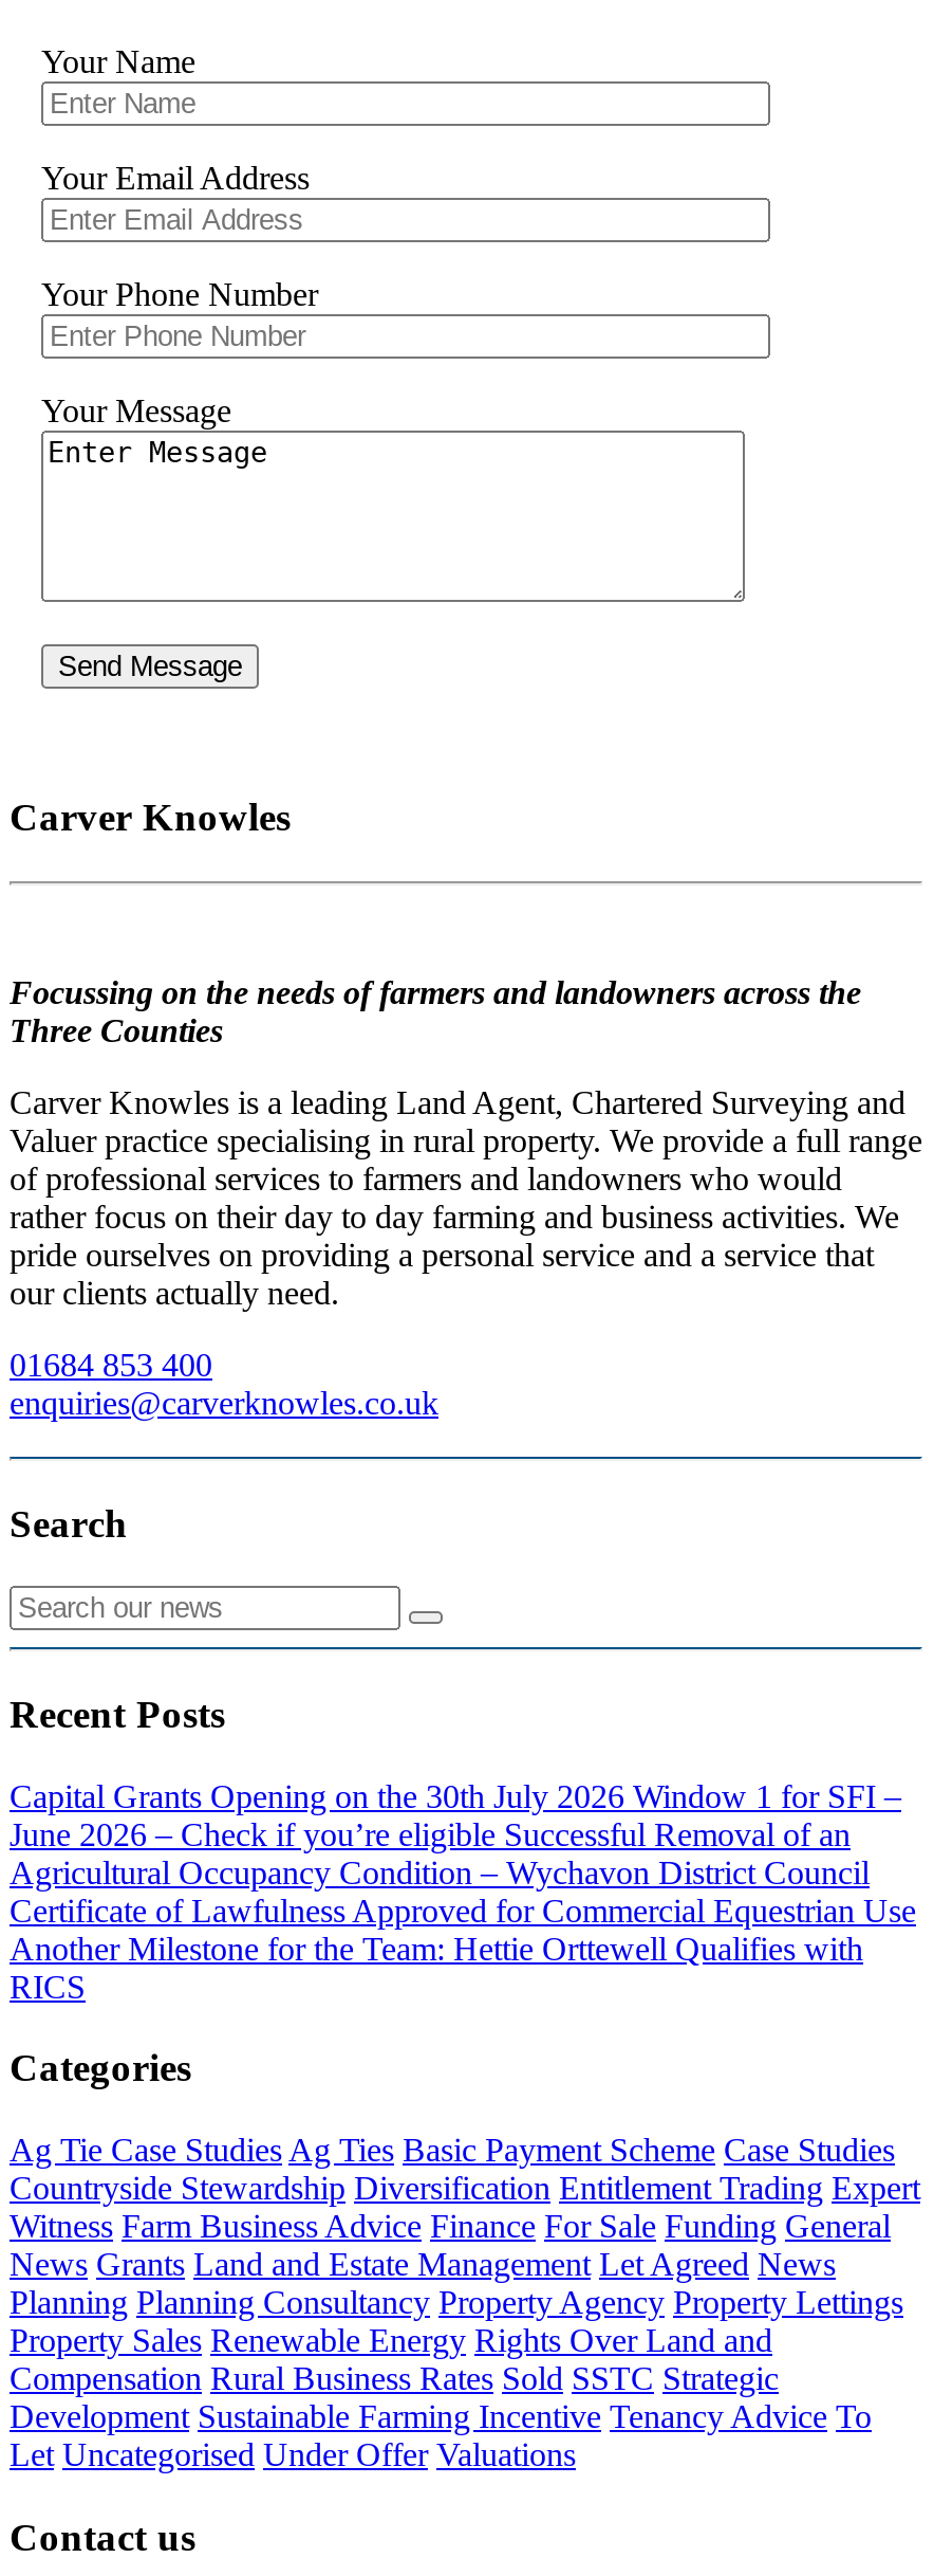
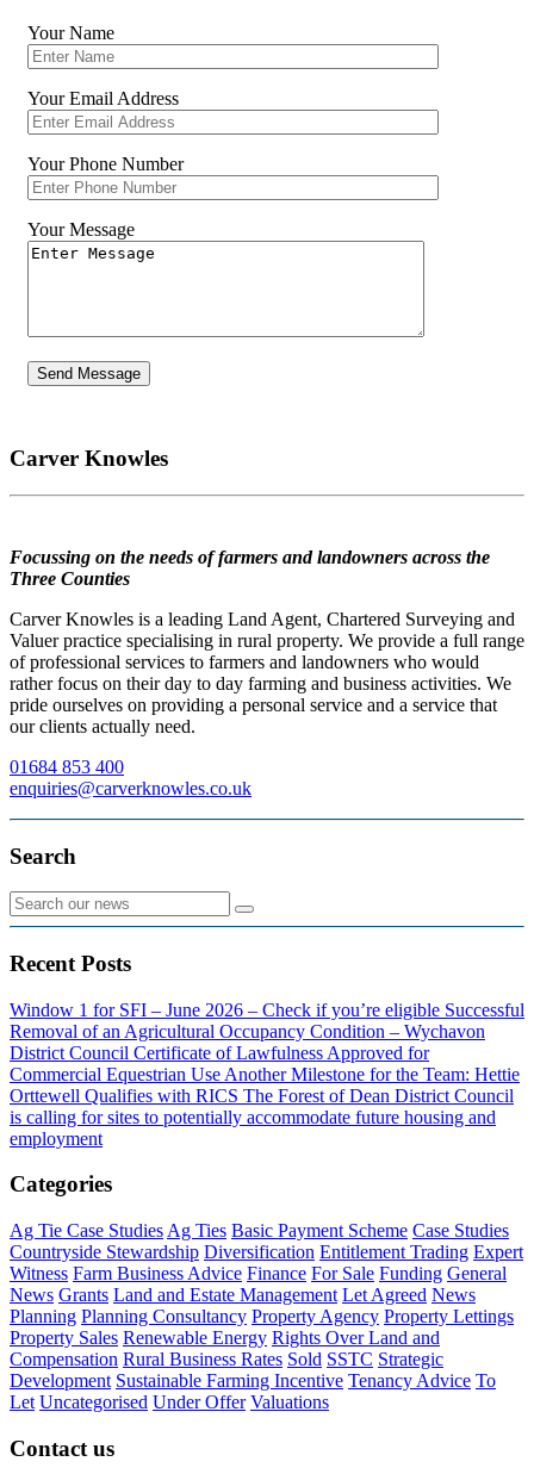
[10,1778,916,2004] Capital Grants Opening on the 30th July 2026 Window 1 for SFI – | June 2026 – Check if you’re eligible Successful Removal of an | Agricultural Occupancy Condition – Wychavon District Council | Certificate of Lawfulness Approved for Commercial Equestrian Use | Another Milestone for the Team: Hettie Orttewell Qualifies with | RICS -> [10,999,524,1148] Window 1 for SFI – June 2026 – Check if you’re eligible Successful | Removal of an Agricultural Occupancy Condition – Wychavon | District Council Certificate of Lawfulness Approved for | Commercial Equestrian Use Another Milestone for the Team: Hettie | Orttewell Qualifies with RICS The Forest of Dean District Council | is calling for sites to potentially accommodate future housing and | employment

